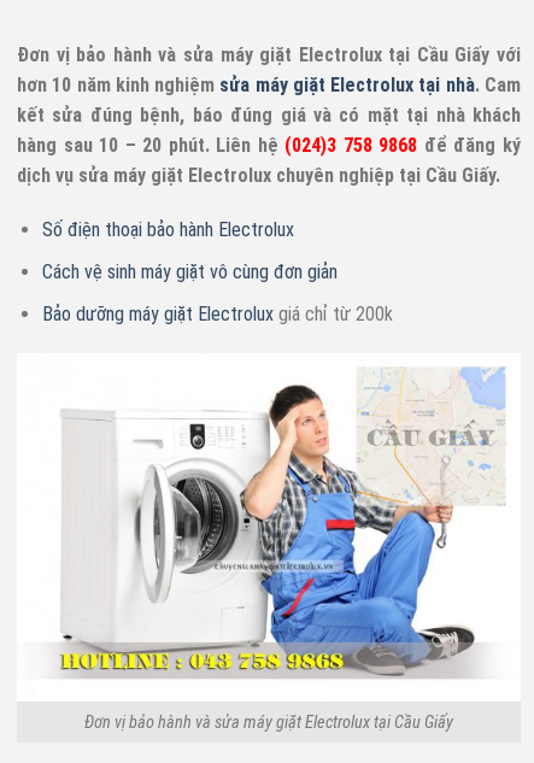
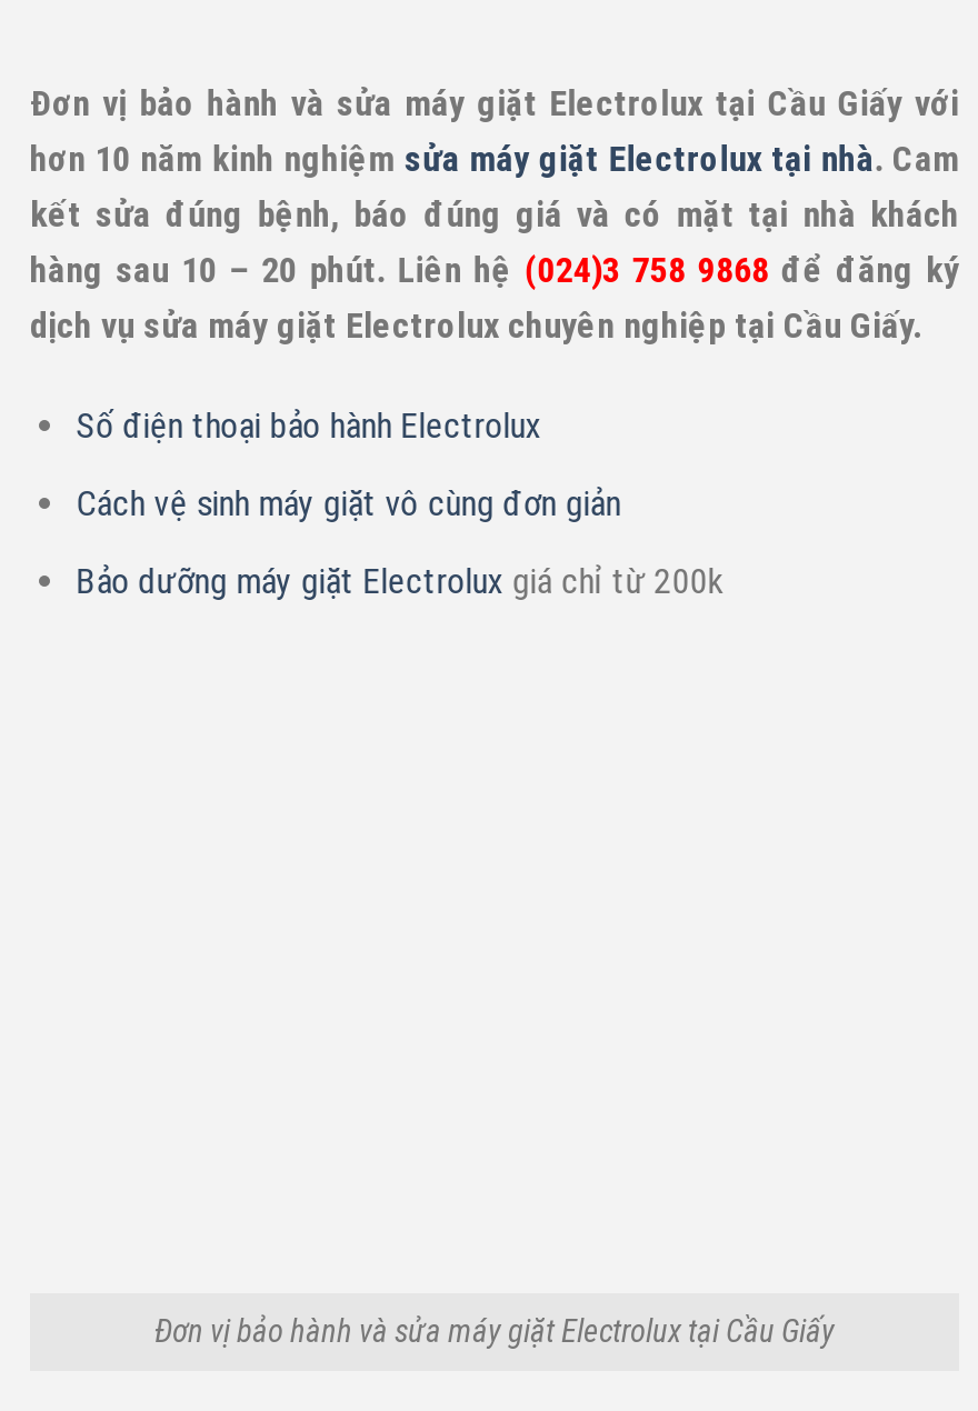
[59,366,505,679] [image] -> none

